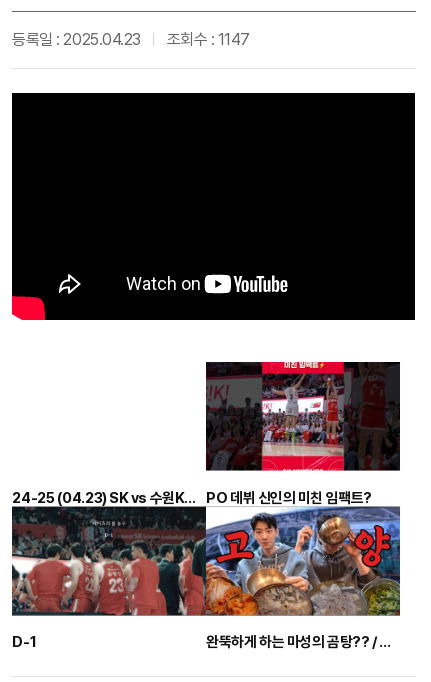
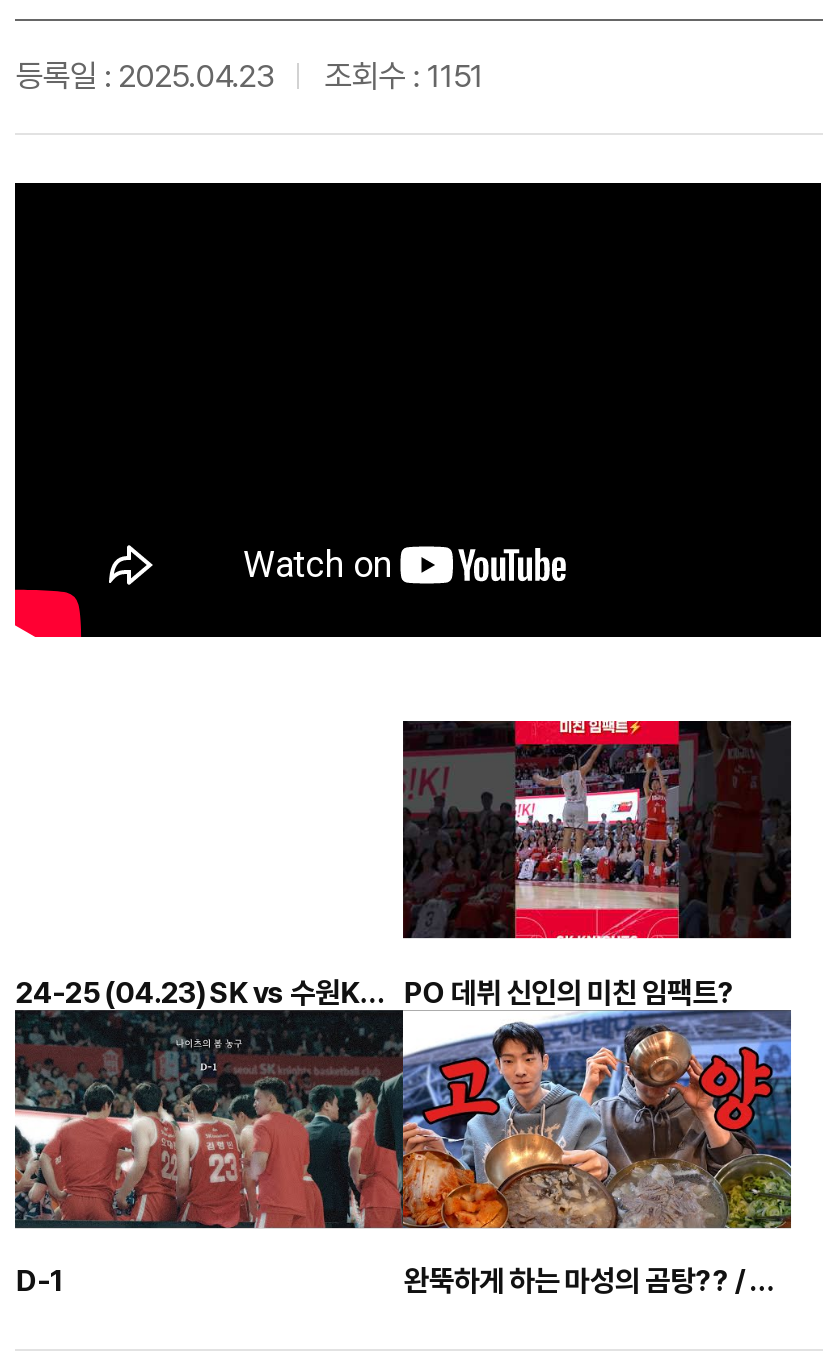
[12,30,250,49] 등록일 : 2025.04.23 조회수 : 1147 -> [16,57,483,95] 등록일 : 2025.04.23 조회수 : 1151

